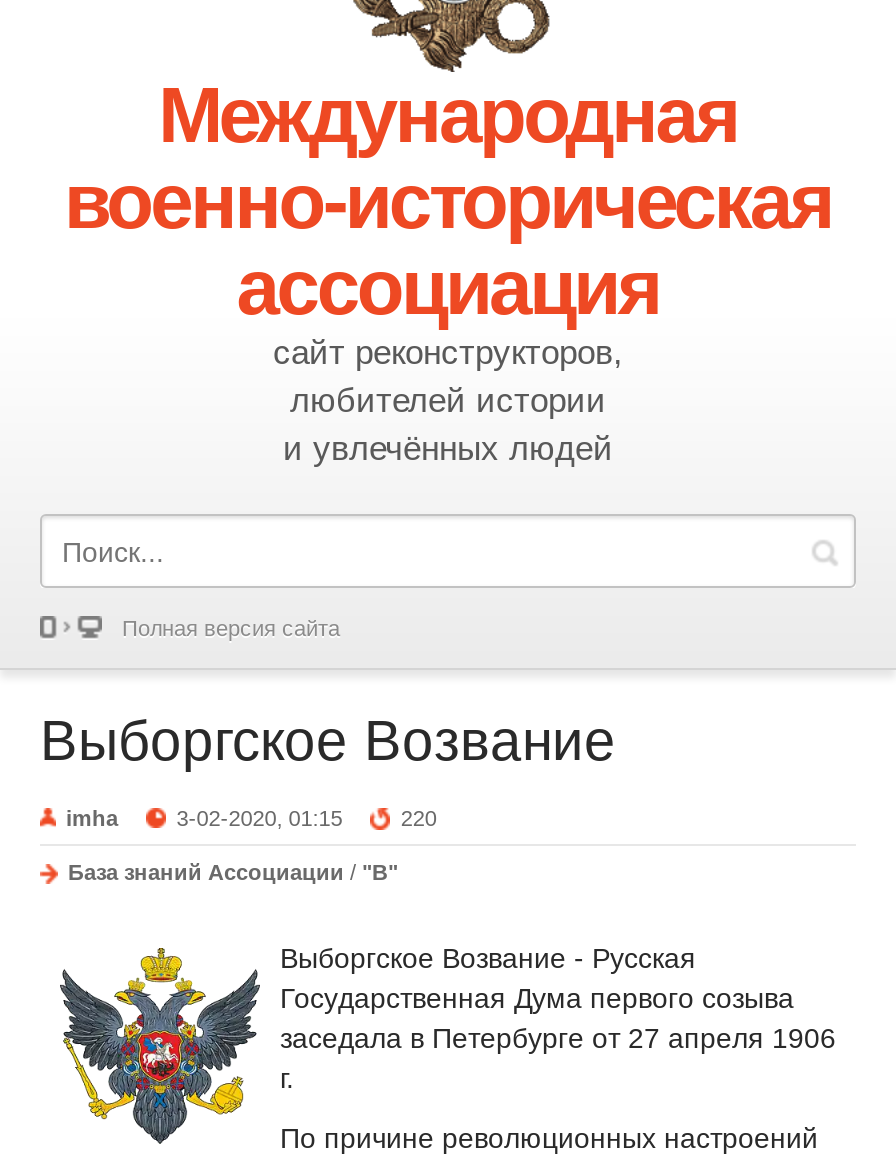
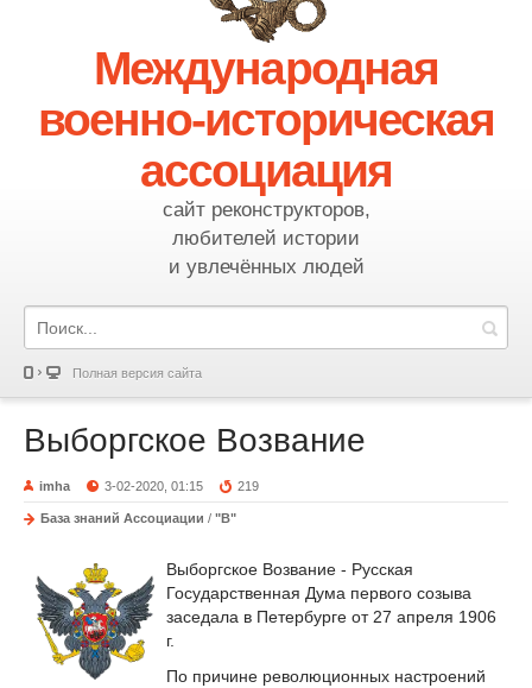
[401,806,437,830] 220 -> [238,479,259,493] 219

